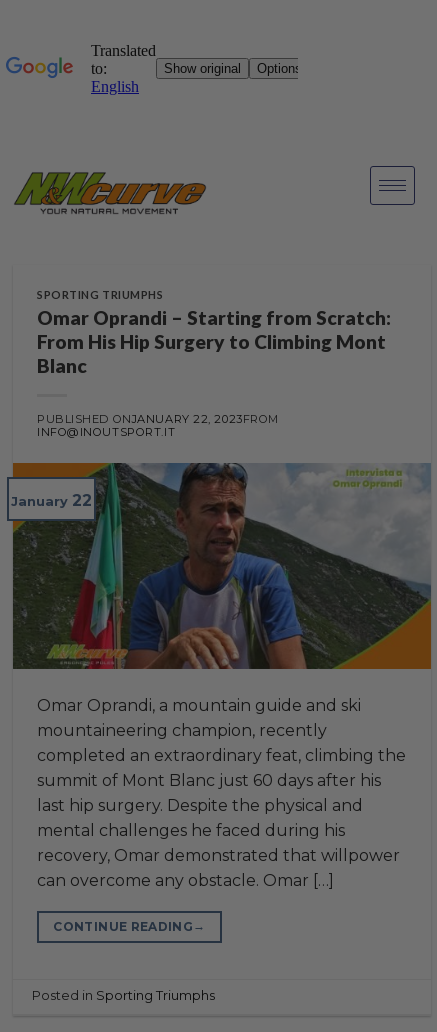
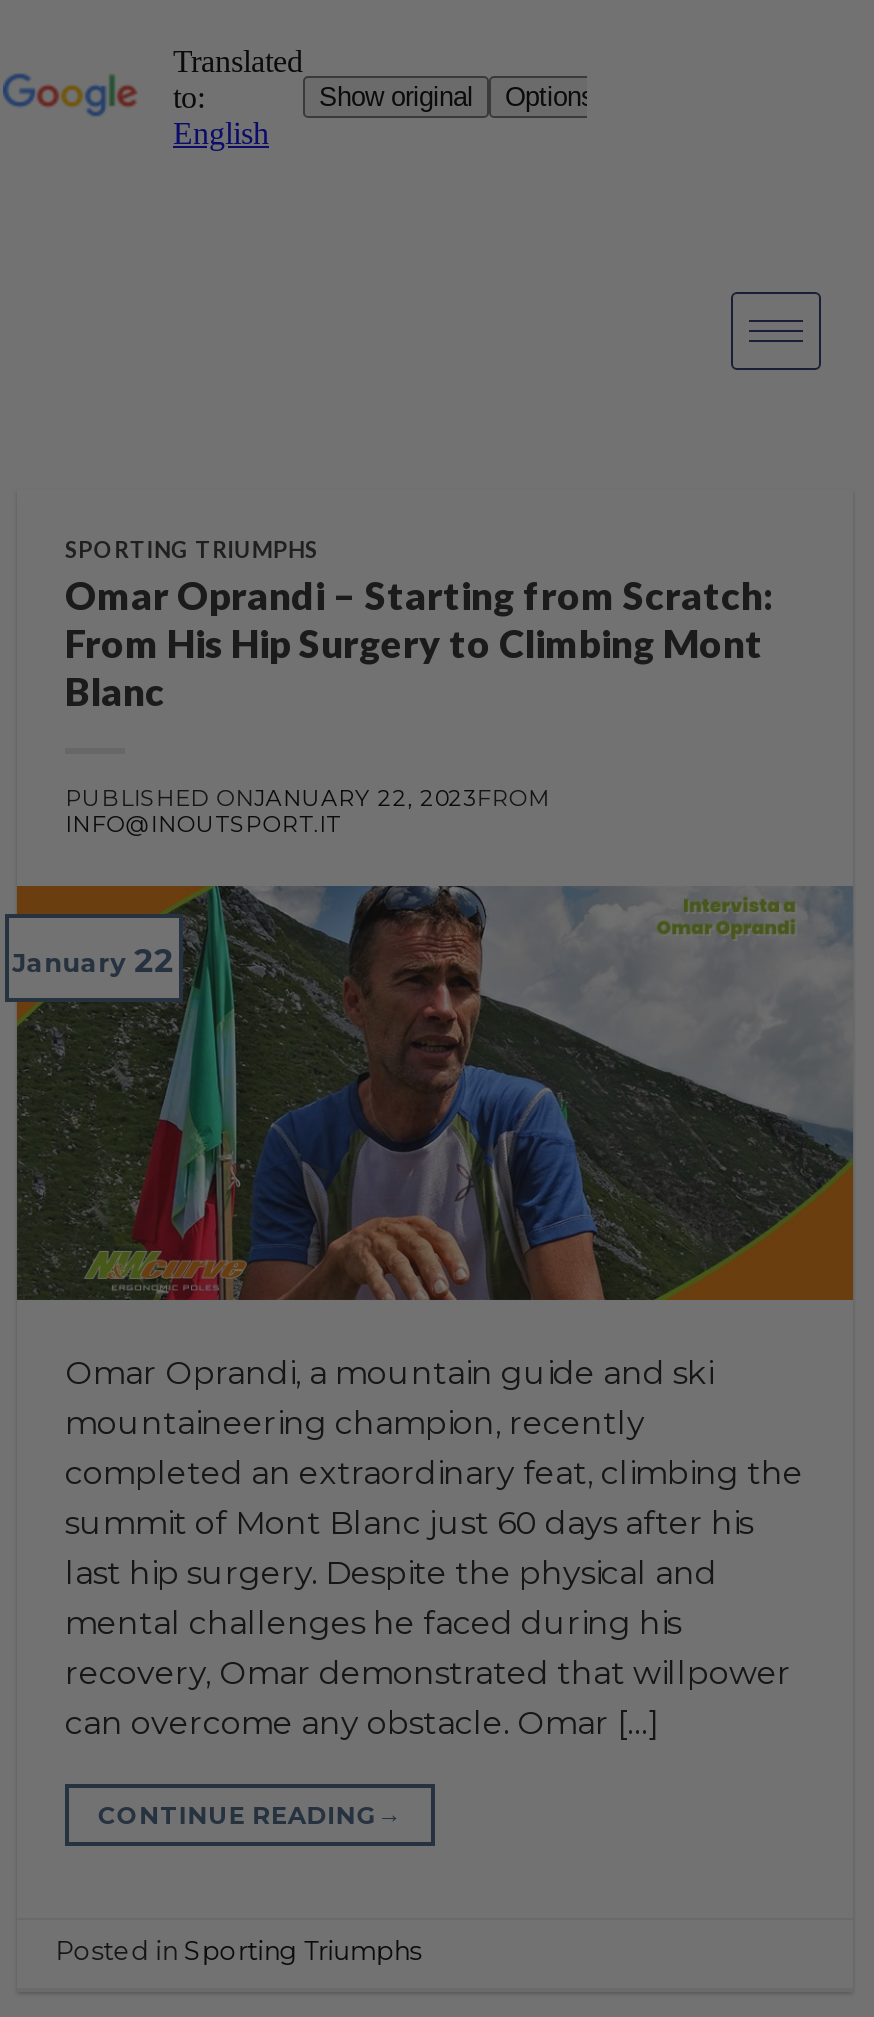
[13,171,207,215] [image] -> none

